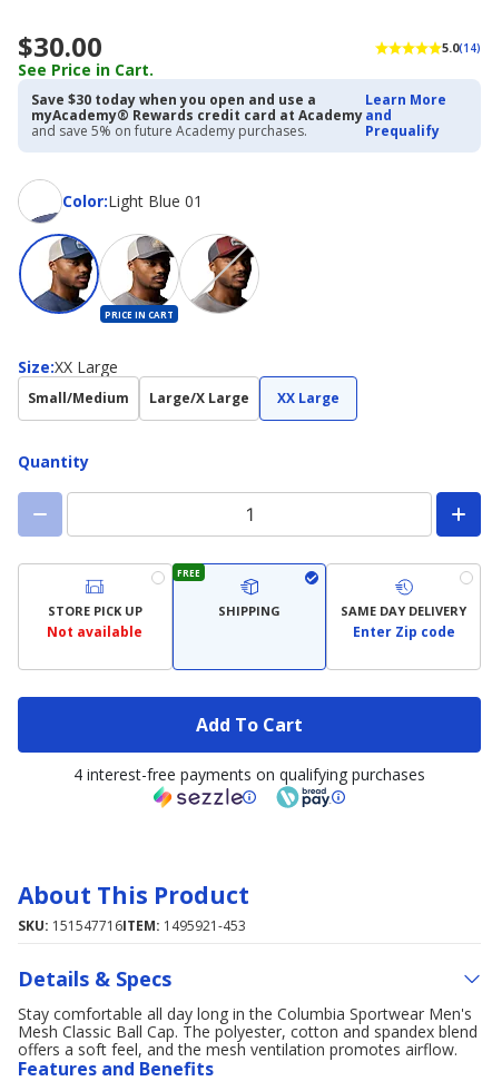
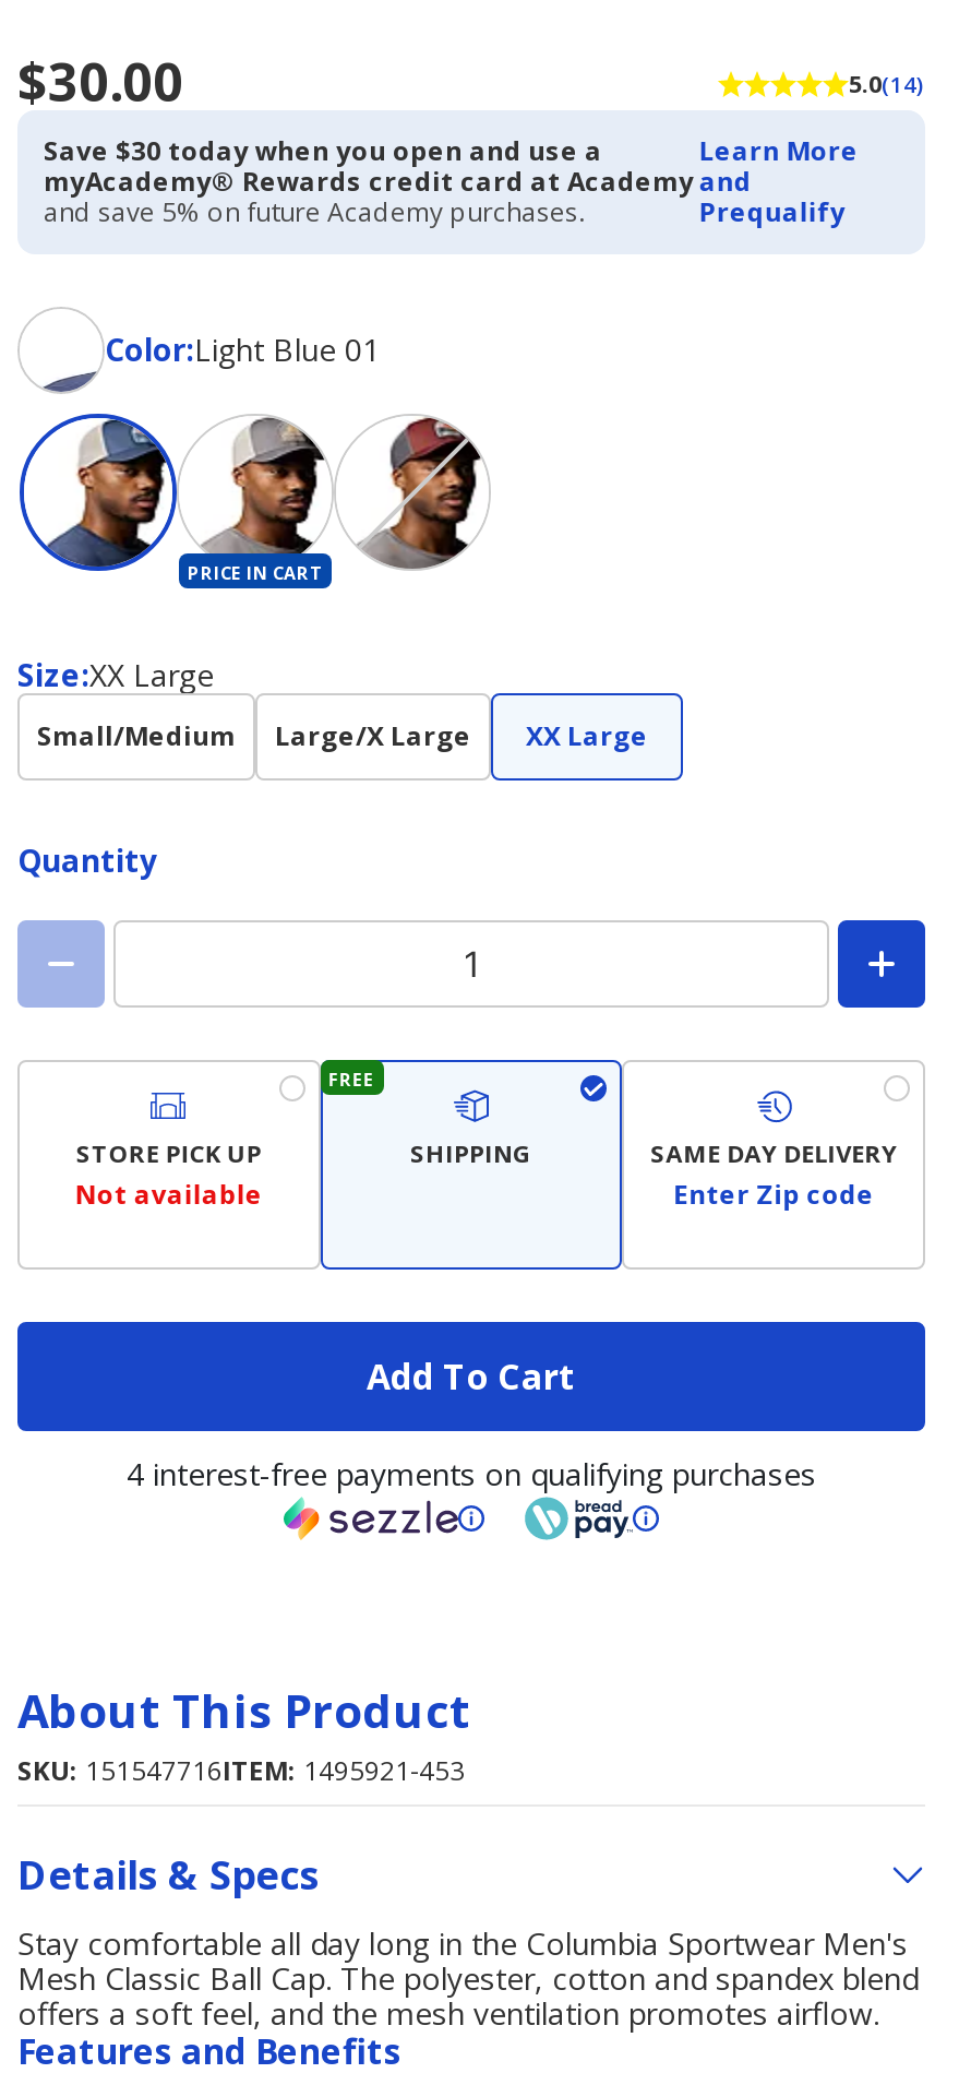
[18,59,154,80] See Price in Cart. -> none

